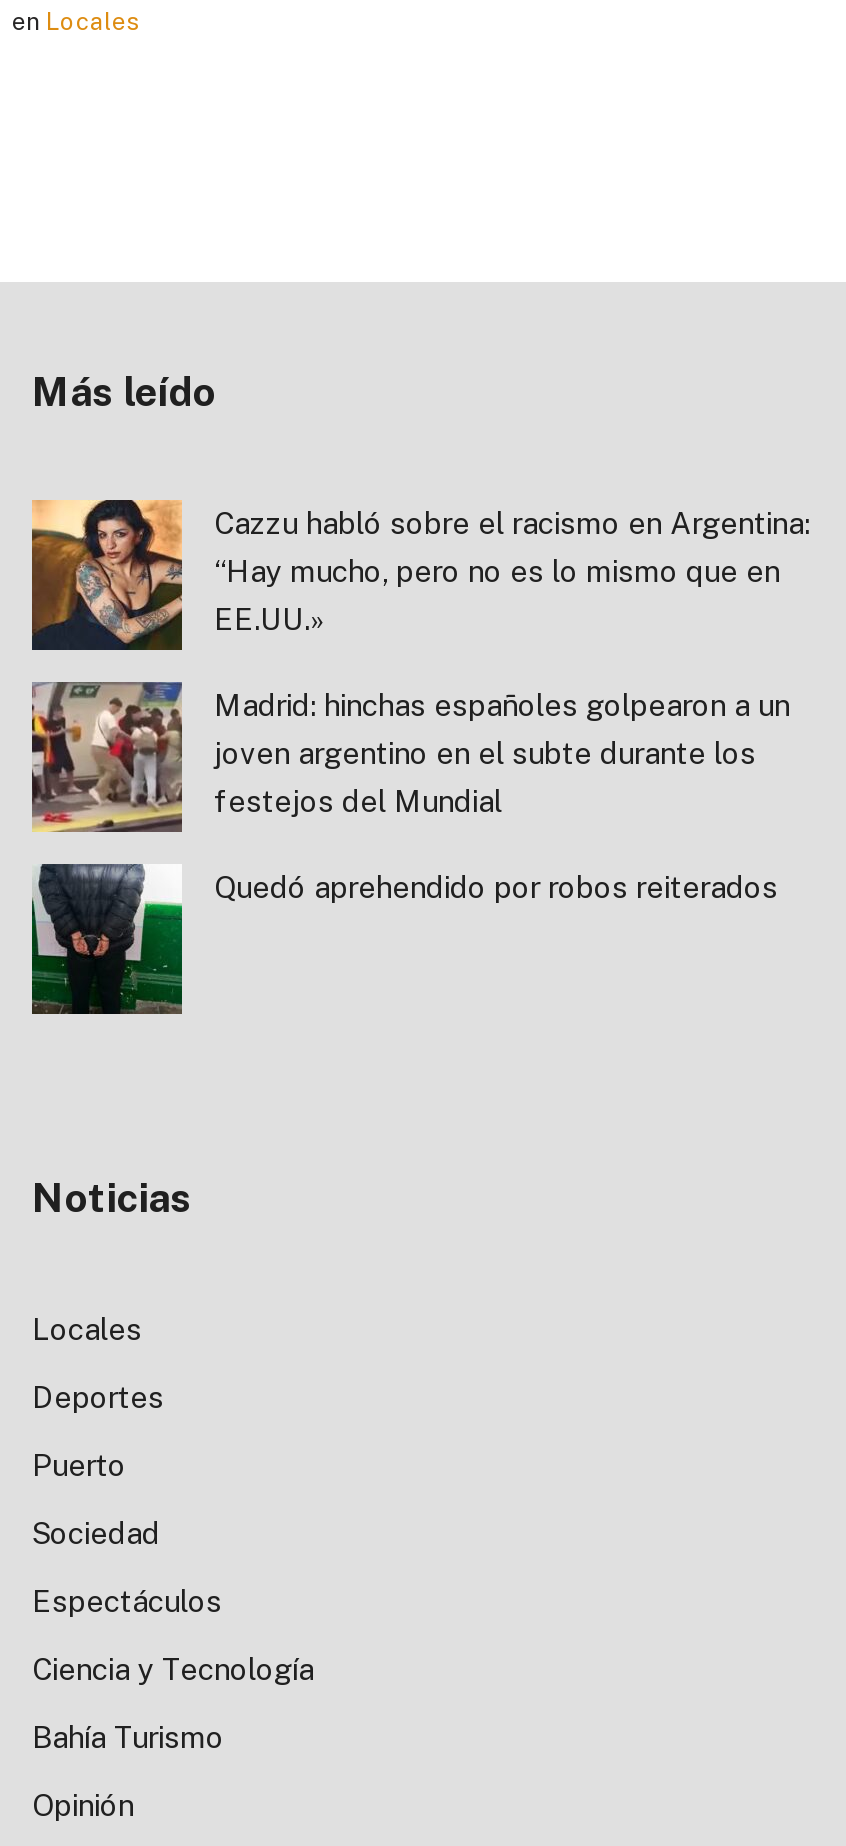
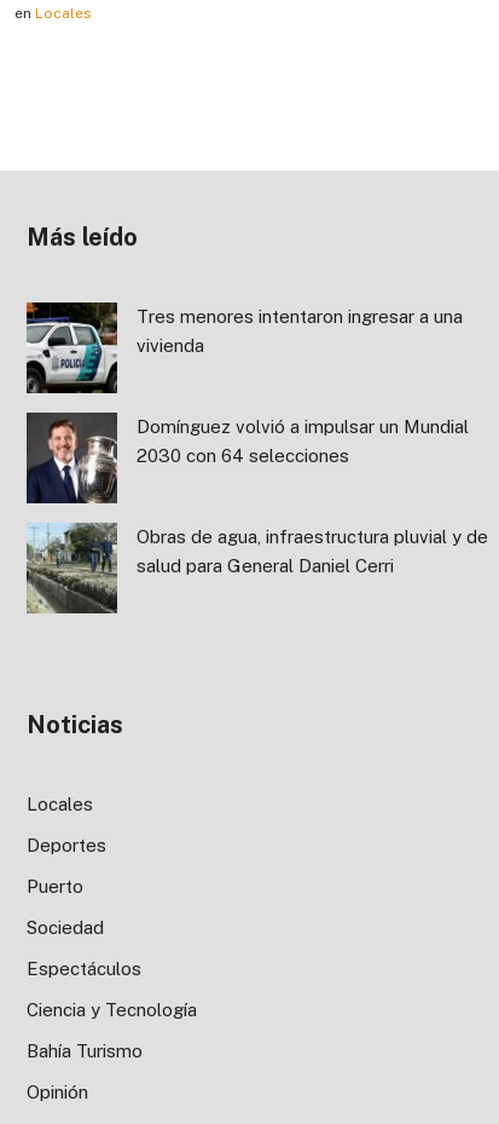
[30,500,810,650] [image] | Cazzu habló sobre el racismo en Argentina: | “Hay mucho, pero no es lo mismo que en | EE.UU.» -> [25,301,463,393] [image] | Tres menores intentaron ingresar a una | vivienda
[30,682,790,834] [image] | Madrid: hinchas españoles golpearon a un | joven argentino en el subte durante los | festejos del Mundial -> [25,413,469,505] [image] | Domínguez volvió a impulsar un Mundial | 2030 con 64 selecciones
[30,862,778,1016] [image] | Quedó aprehendido por robos reiterados -> [25,521,488,613] [image] | Obras de agua, infraestructura pluvial y de | salud para General Daniel Cerri

